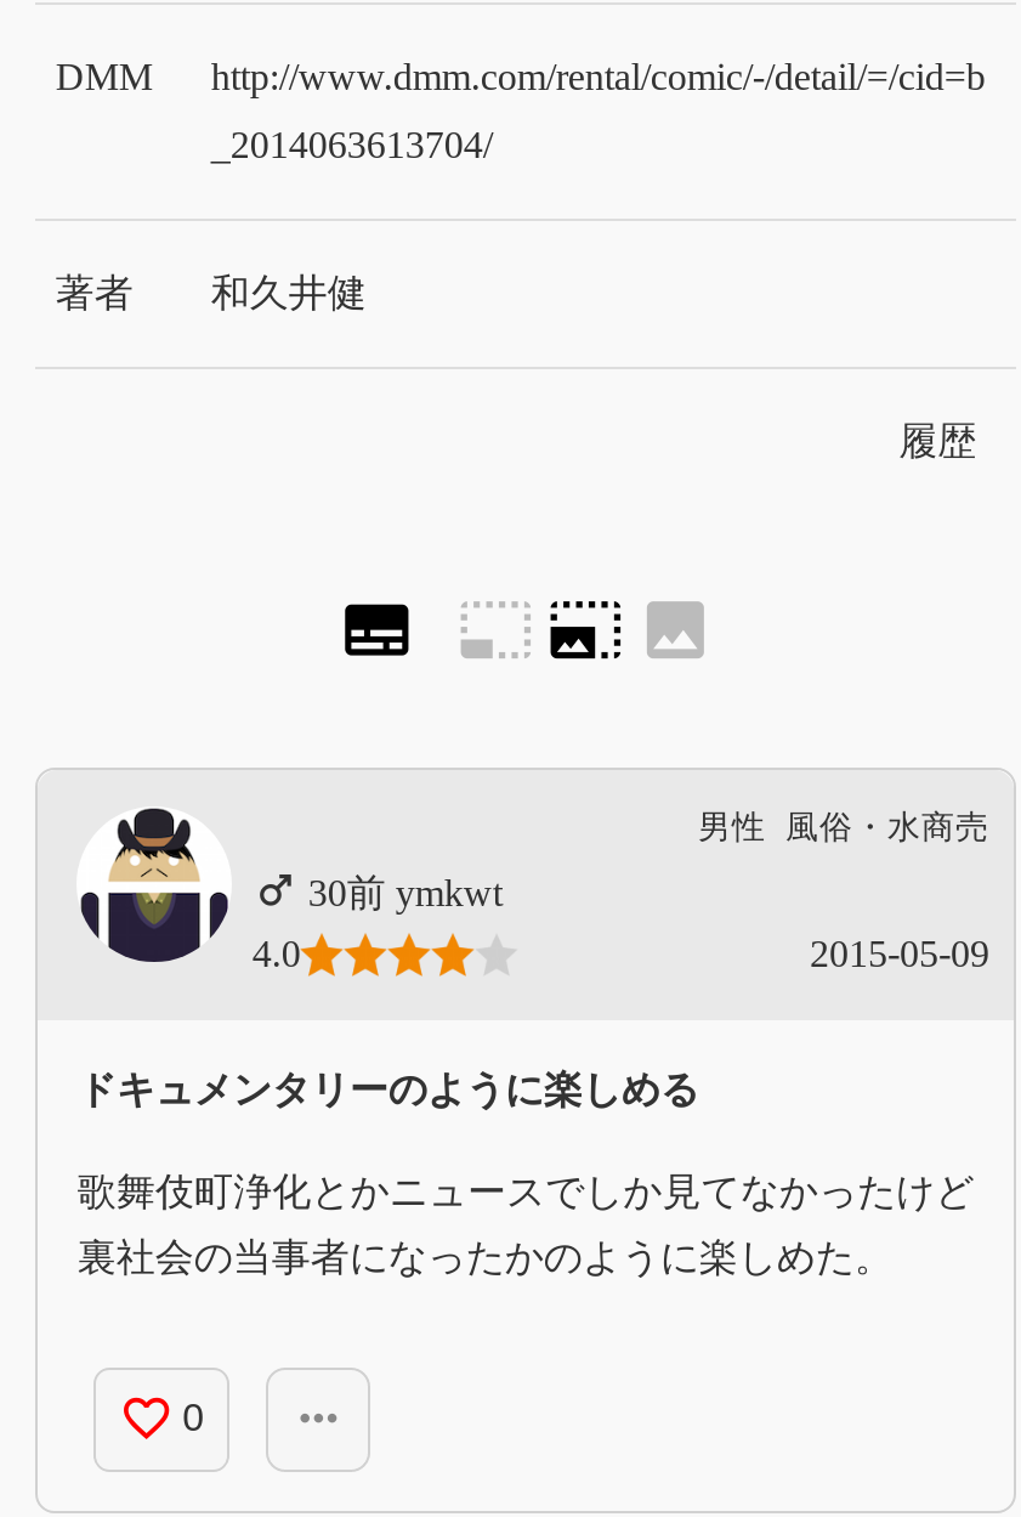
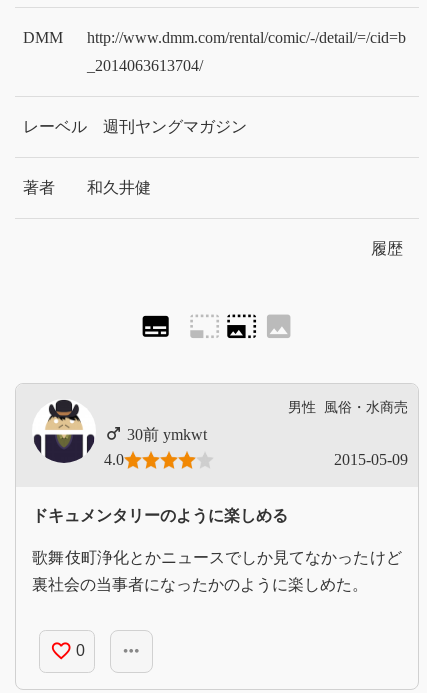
none -> [23,118,247,135] レーベル | 週刊ヤングマガジン

